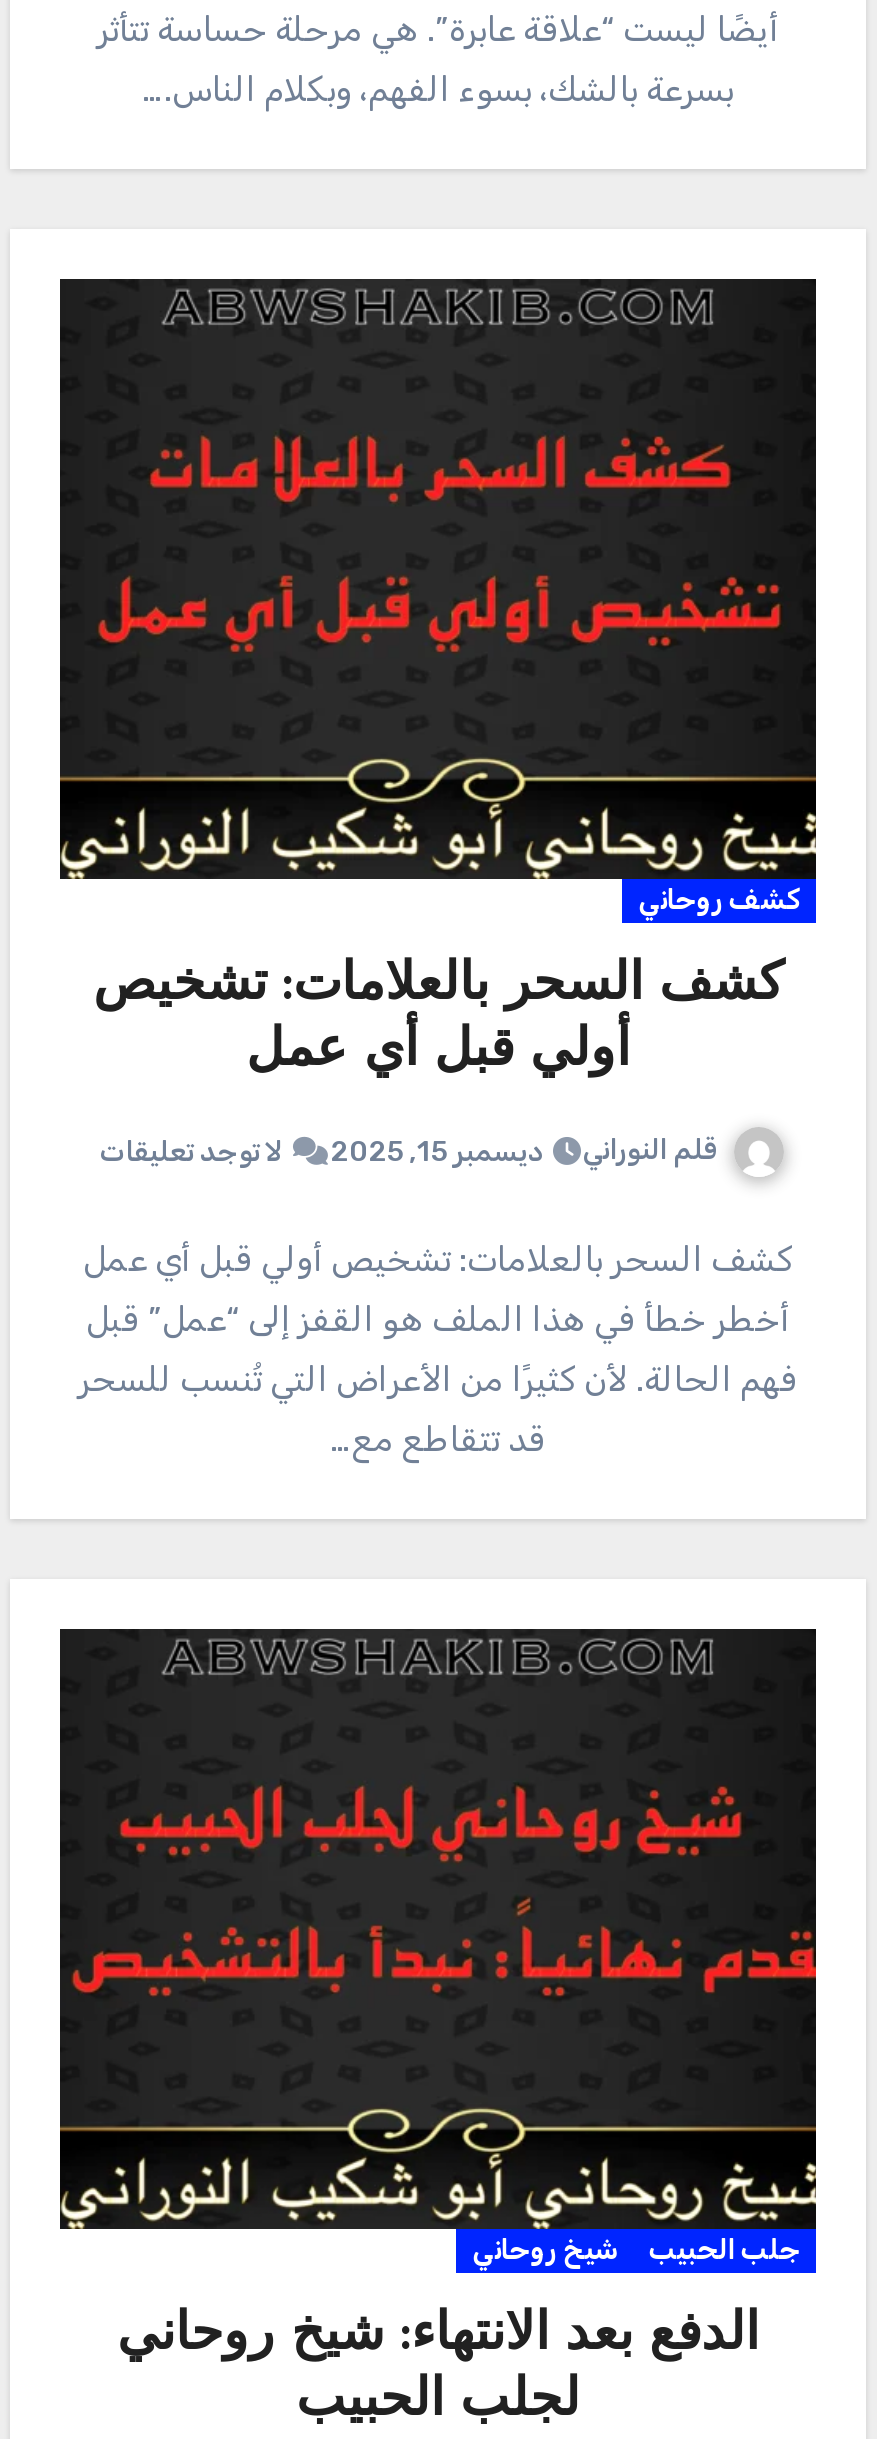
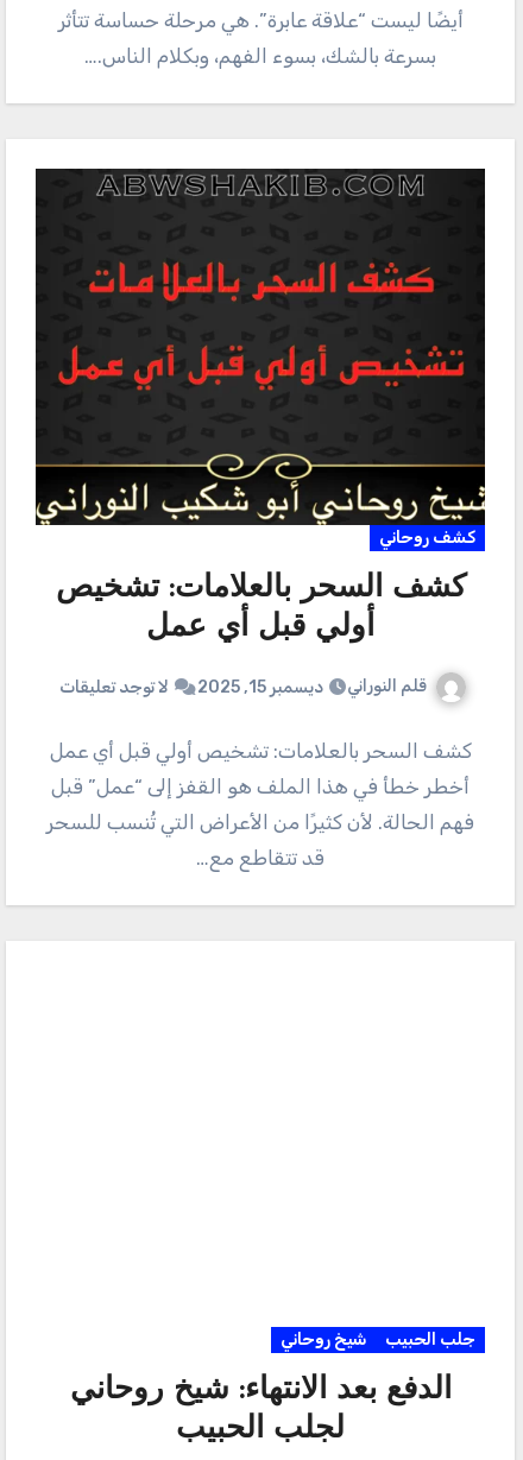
[58,1627,818,2231] [image] -> none

